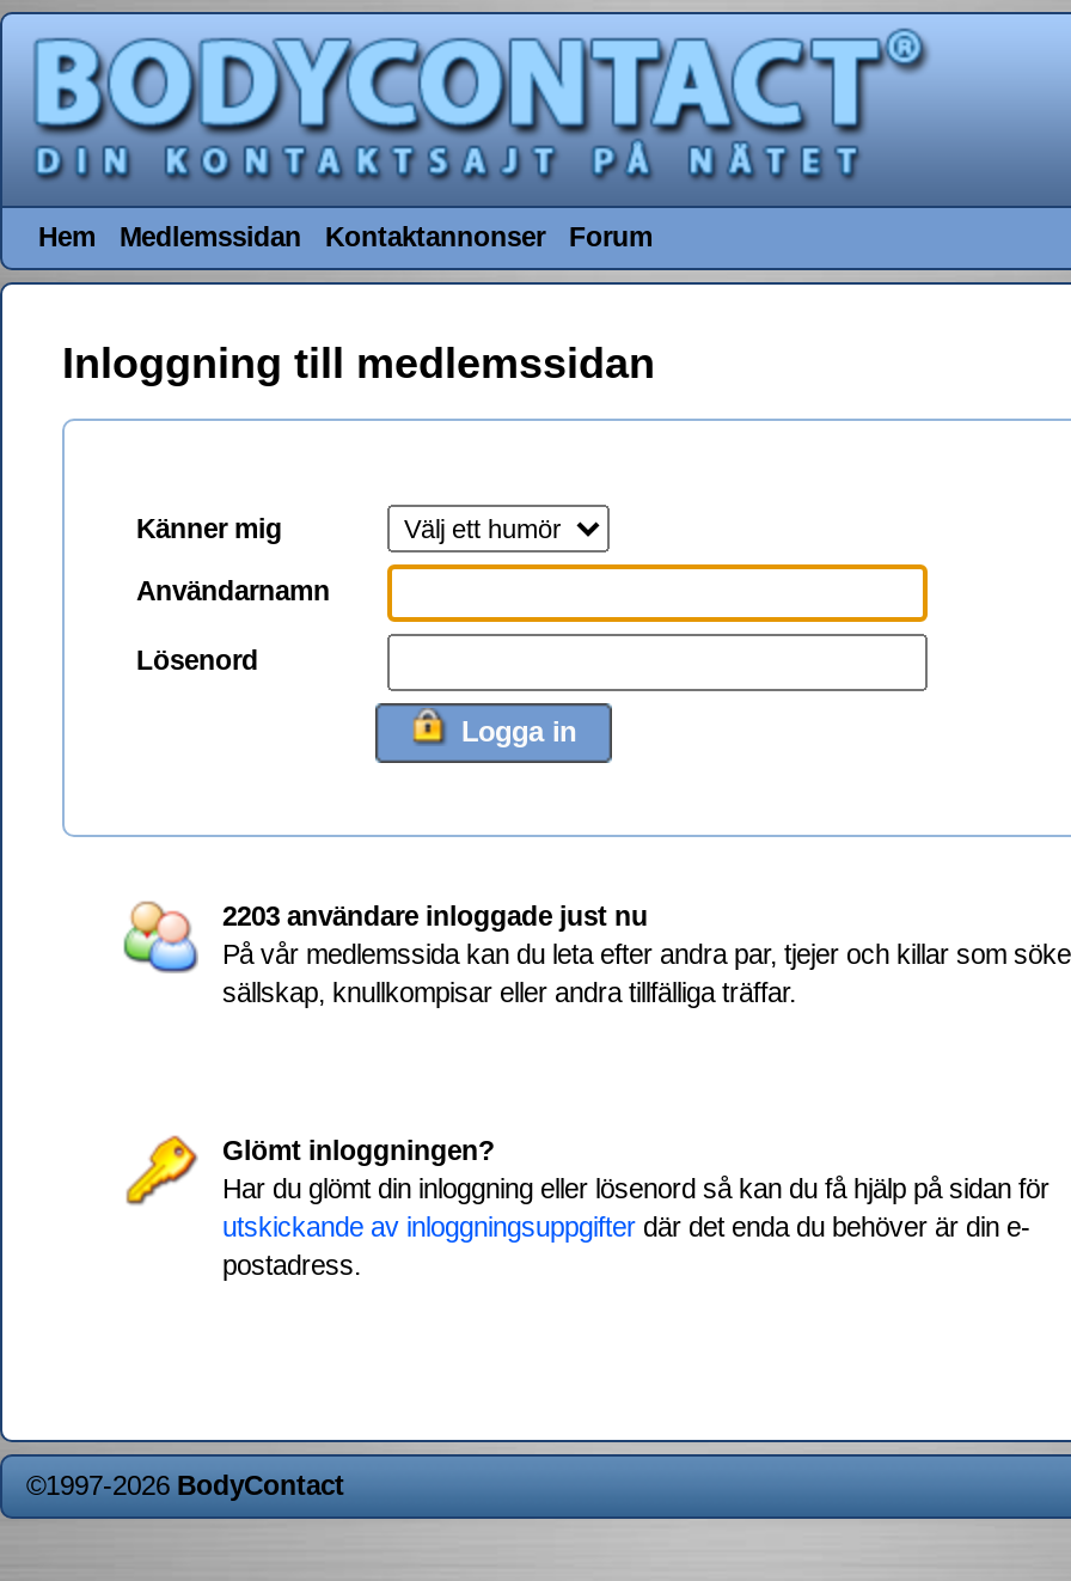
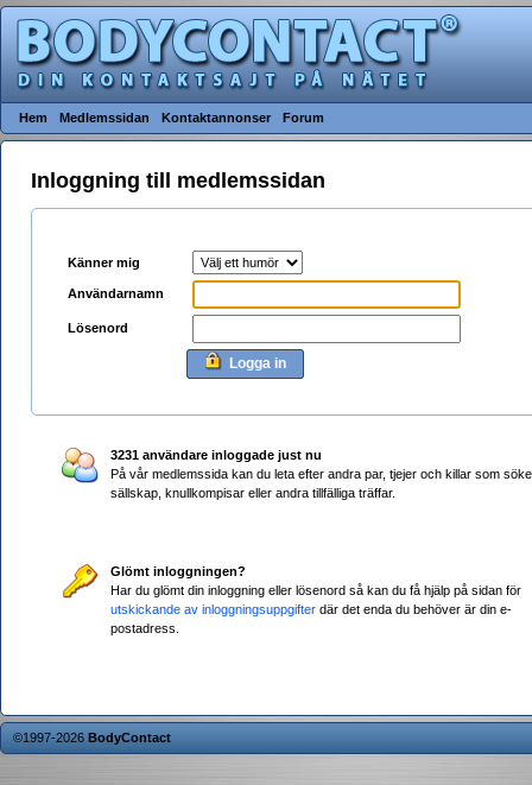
[222,902,648,930] 2203 användare inloggade just nu -> [110,448,322,462] 3231 användare inloggade just nu

